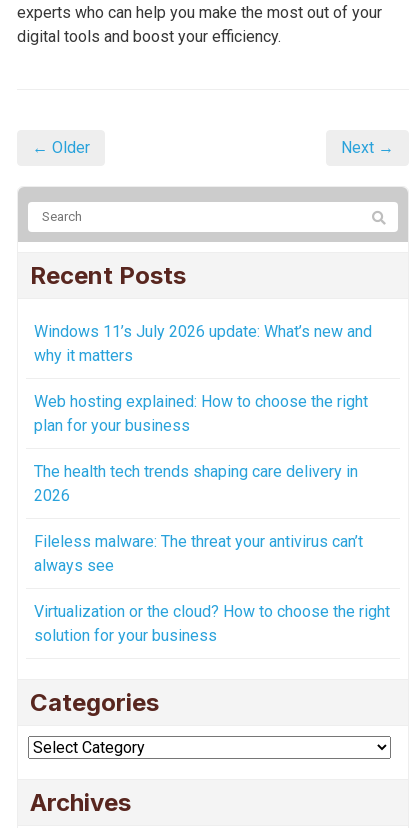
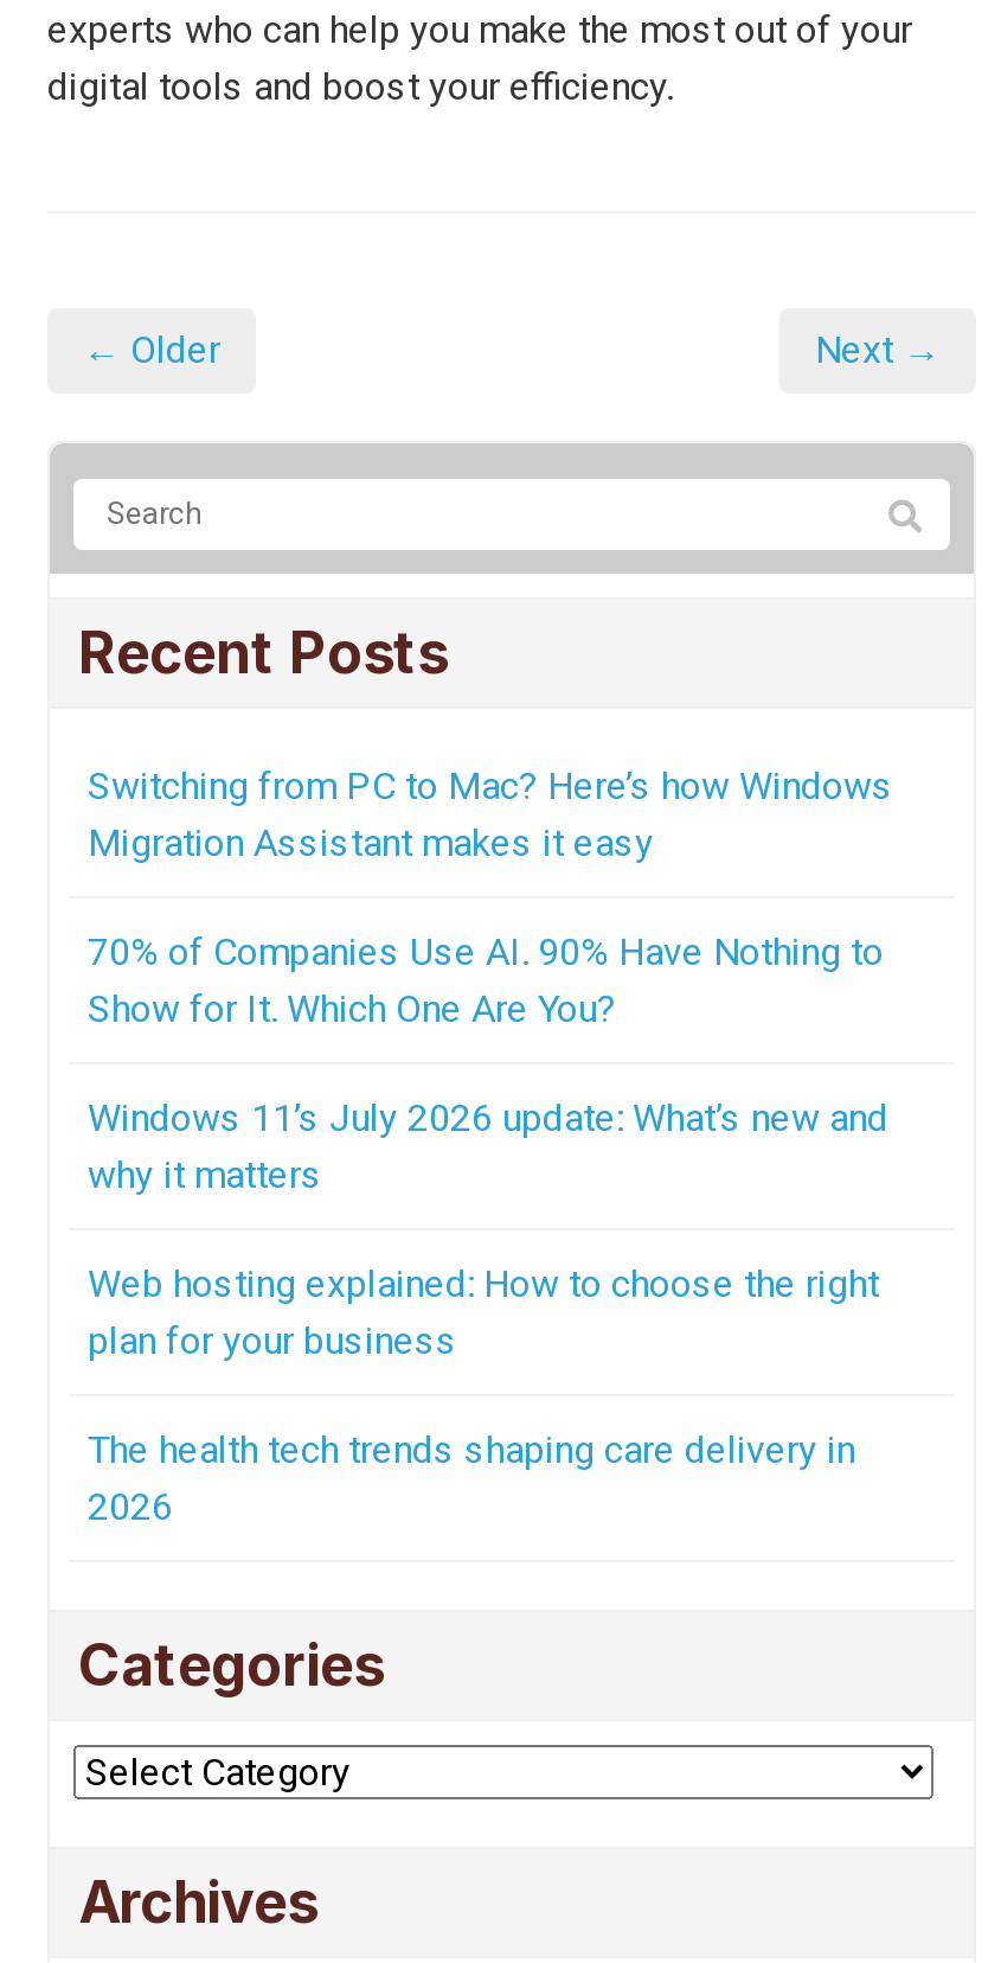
none -> [88,763,893,1031] Switching from PC to Mac? Here’s how Windows | Migration Assistant makes it easy | 70% of Companies Use AI. 90% Have Nothing to | Show for It. Which One Are You?
moved [34,322,372,505] -> [88,1095,888,1528]: Windows 11’s July 2026 update: What’s new and | why it matters | Web hosting explained: How to choose the right | plan for your business | The health tech trends shaping care delivery in | 2026
[34,532,390,645] Fileless malware: The threat your antivirus can’t | always see | Virtualization or the cloud? How to choose the right | solution for your business -> none

